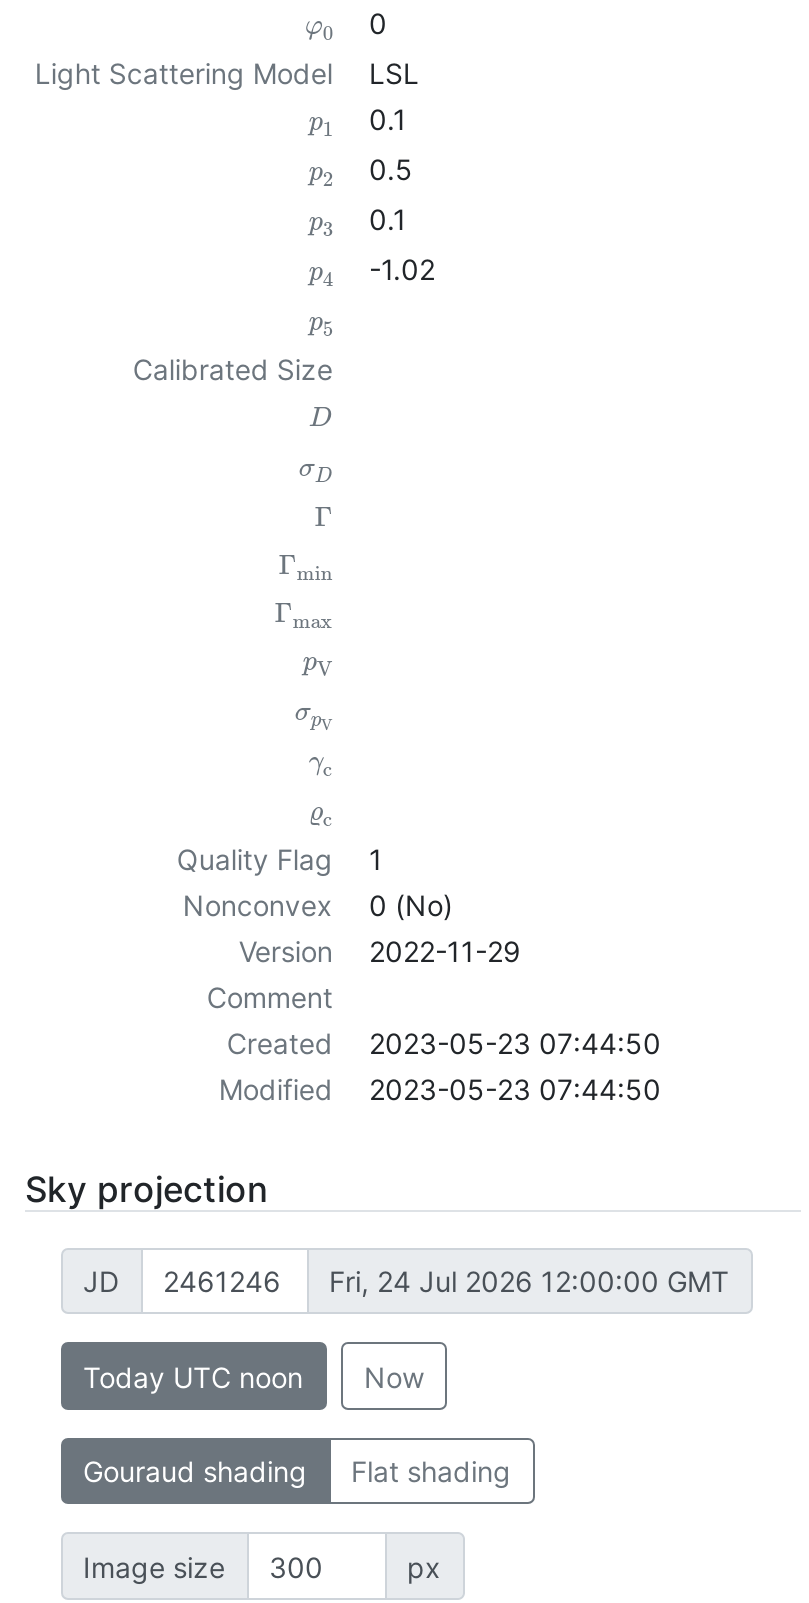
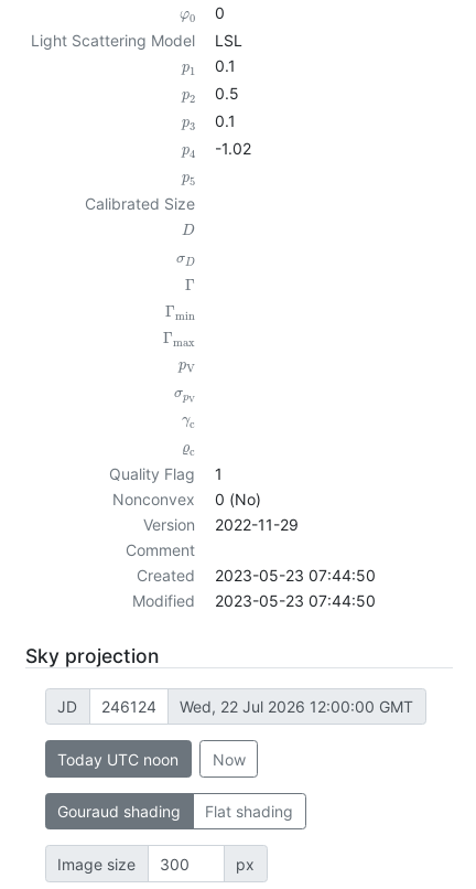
[329,1264,729,1298] Fri, 24 Jul 2026 12:00:00 GMT -> [180,697,413,716] Wed, 22 Jul 2026 12:00:00 GMT

